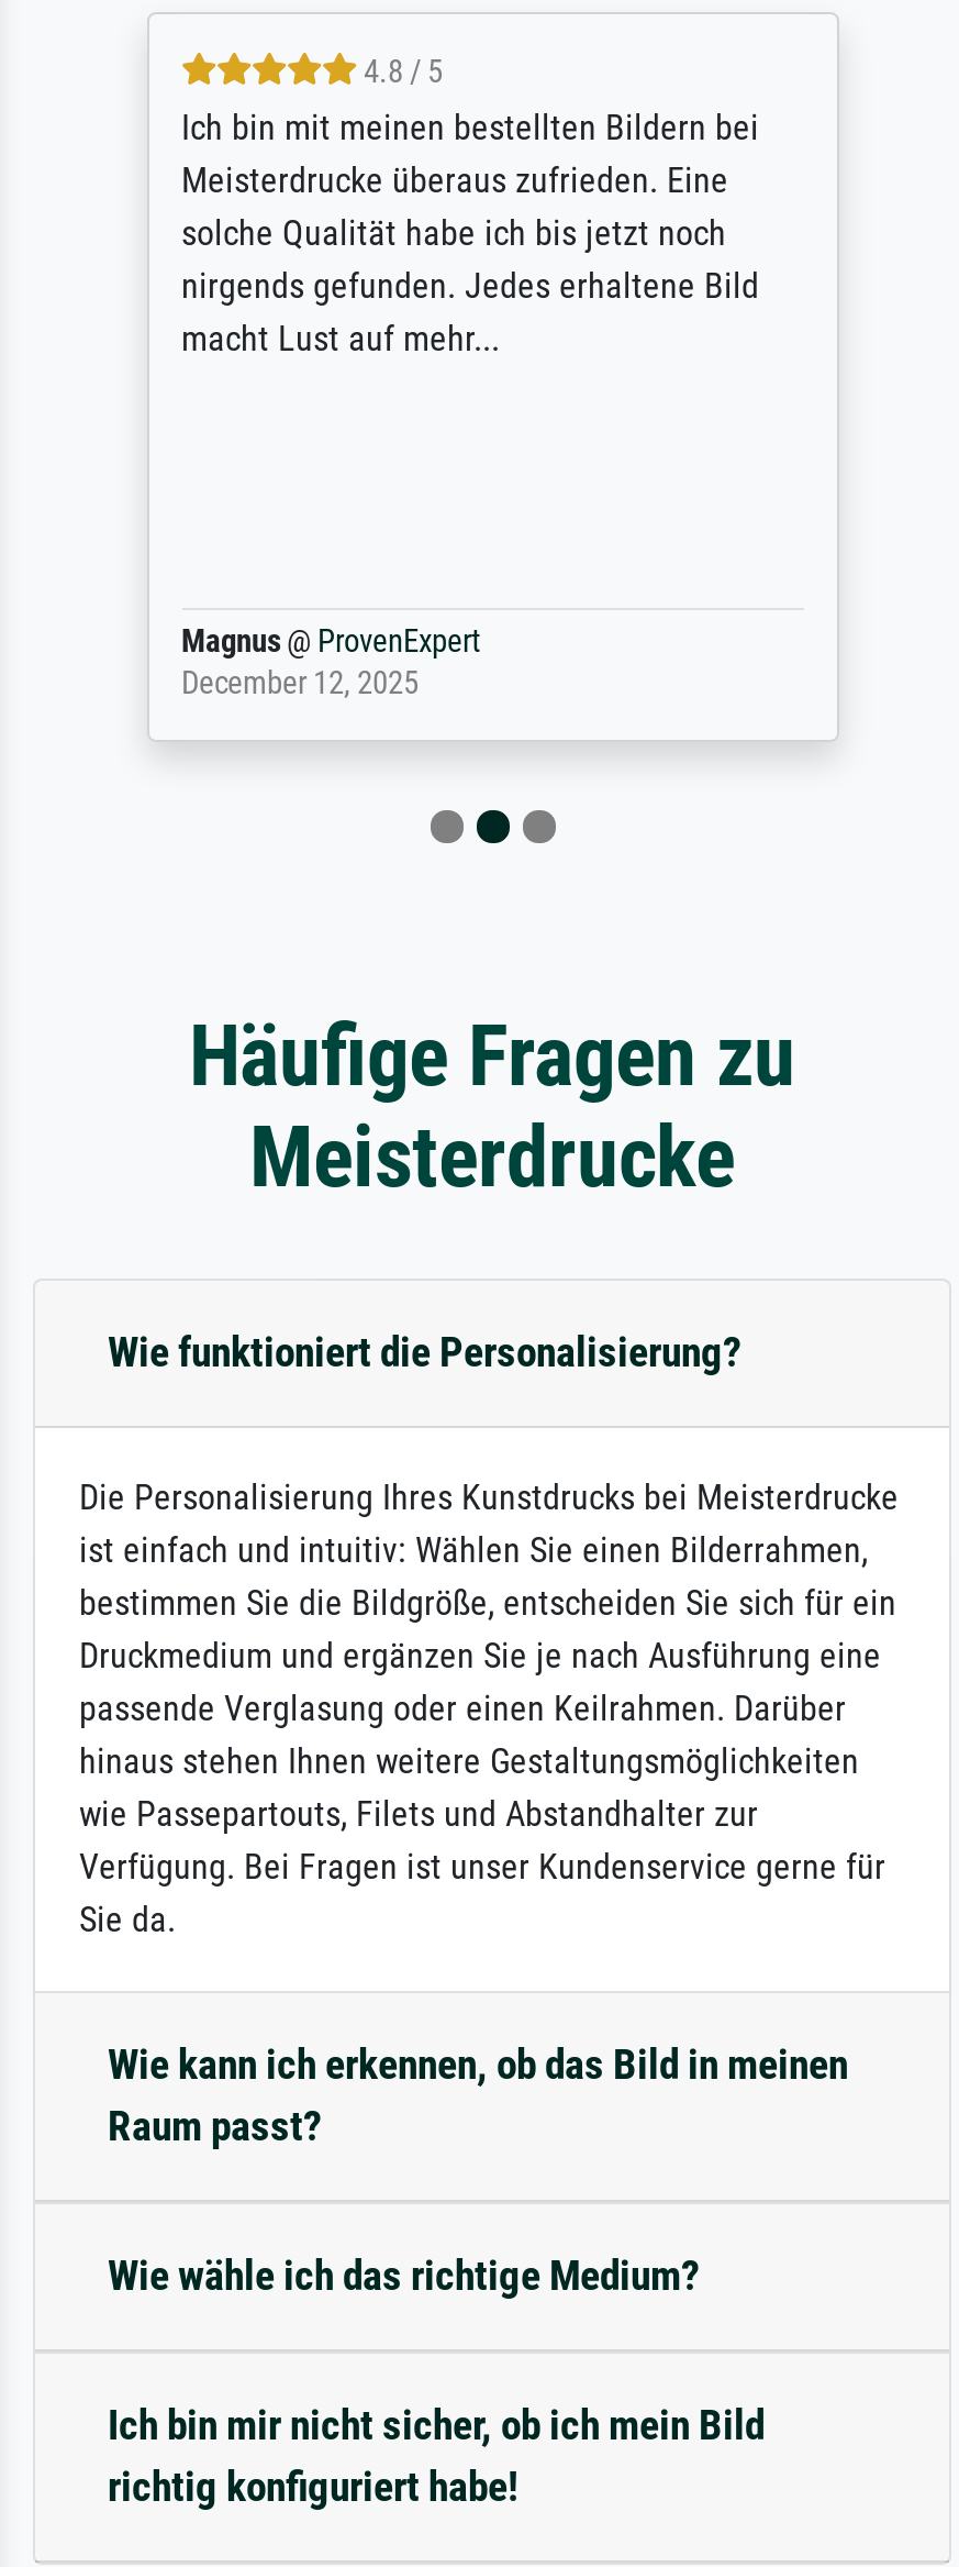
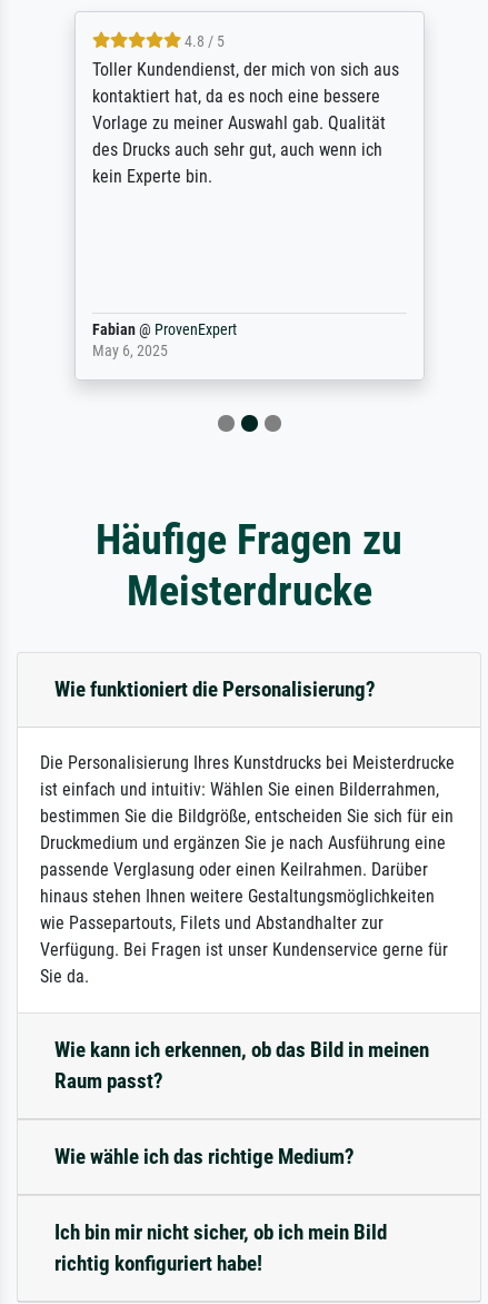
[181,108,759,360] Ich bin mit meinen bestellten Bildern bei | Meisterdrucke überaus zufrieden. Eine | solche Qualität habe ich bis jetzt noch | nirgends gefunden. Jedes erhaltene Bild | macht Lust auf mehr... -> [92,59,399,187] Toller Kundendienst, der mich von sich aus | kontaktiert hat, da es noch eine bessere | Vorlage zu meiner Auswahl gab. Qualität | des Drucks auch sehr gut, auch wenn ich | kein Experte bin.
[181,624,480,703] Magnus @ ProvenExpert | December 12, 2025 -> [92,320,236,360] Fabian @ ProvenExpert | May 6, 2025

